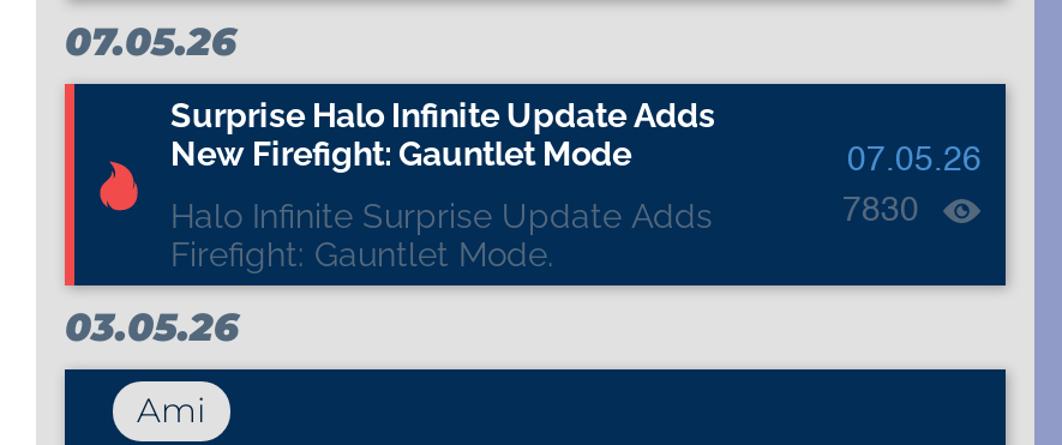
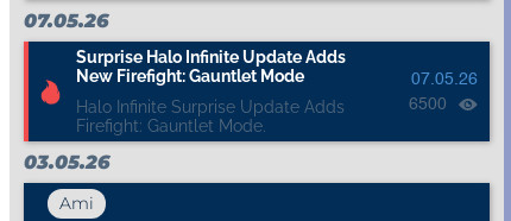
[842,193,919,227] 7830 -> [409,96,447,112] 6500

